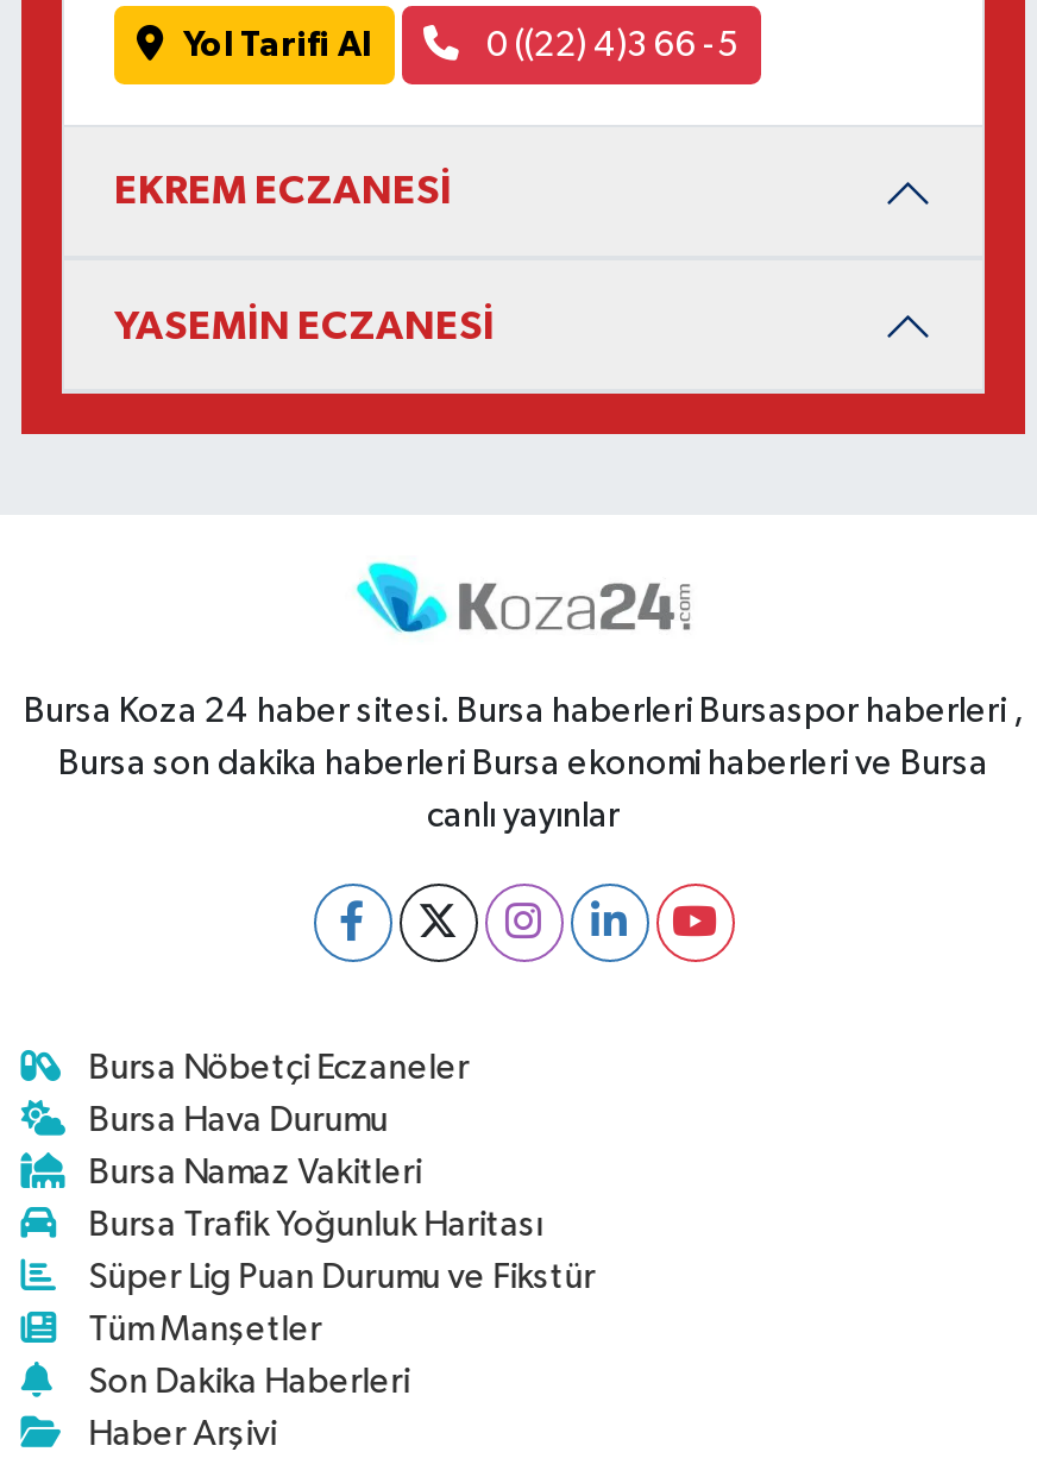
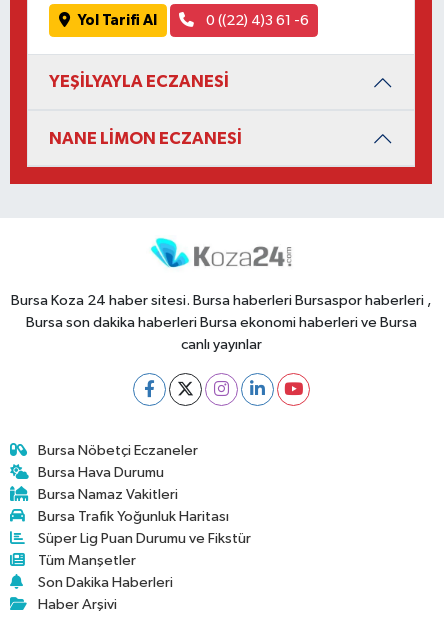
[479,26,739,62] 0 ((22) 4)3 66 -5 -> [202,13,308,28] 0 ((22) 4)3 61 -6
[114,171,452,211] EKREM ECZANESİ -> [49,73,229,90] YEŞİLYAYLA ECZANESİ
[114,305,495,345] YASEMİN ECZANESİ -> [49,130,242,147] NANE LİMON ECZANESİ

